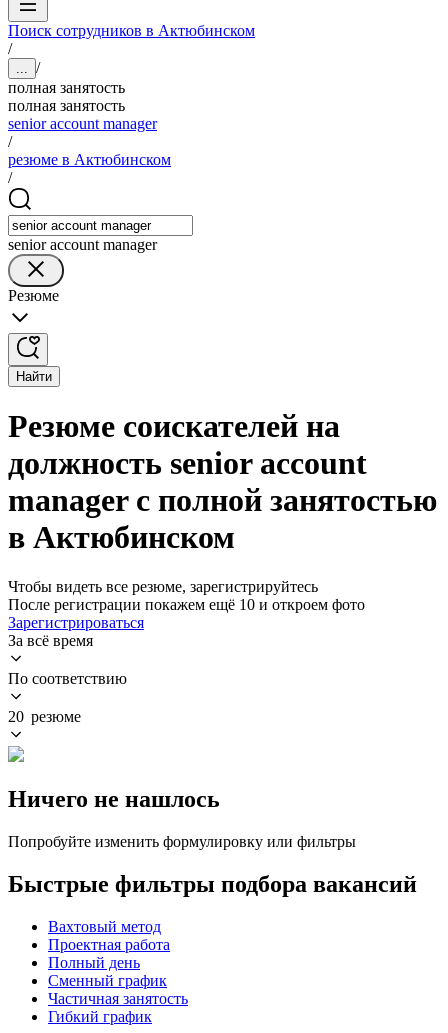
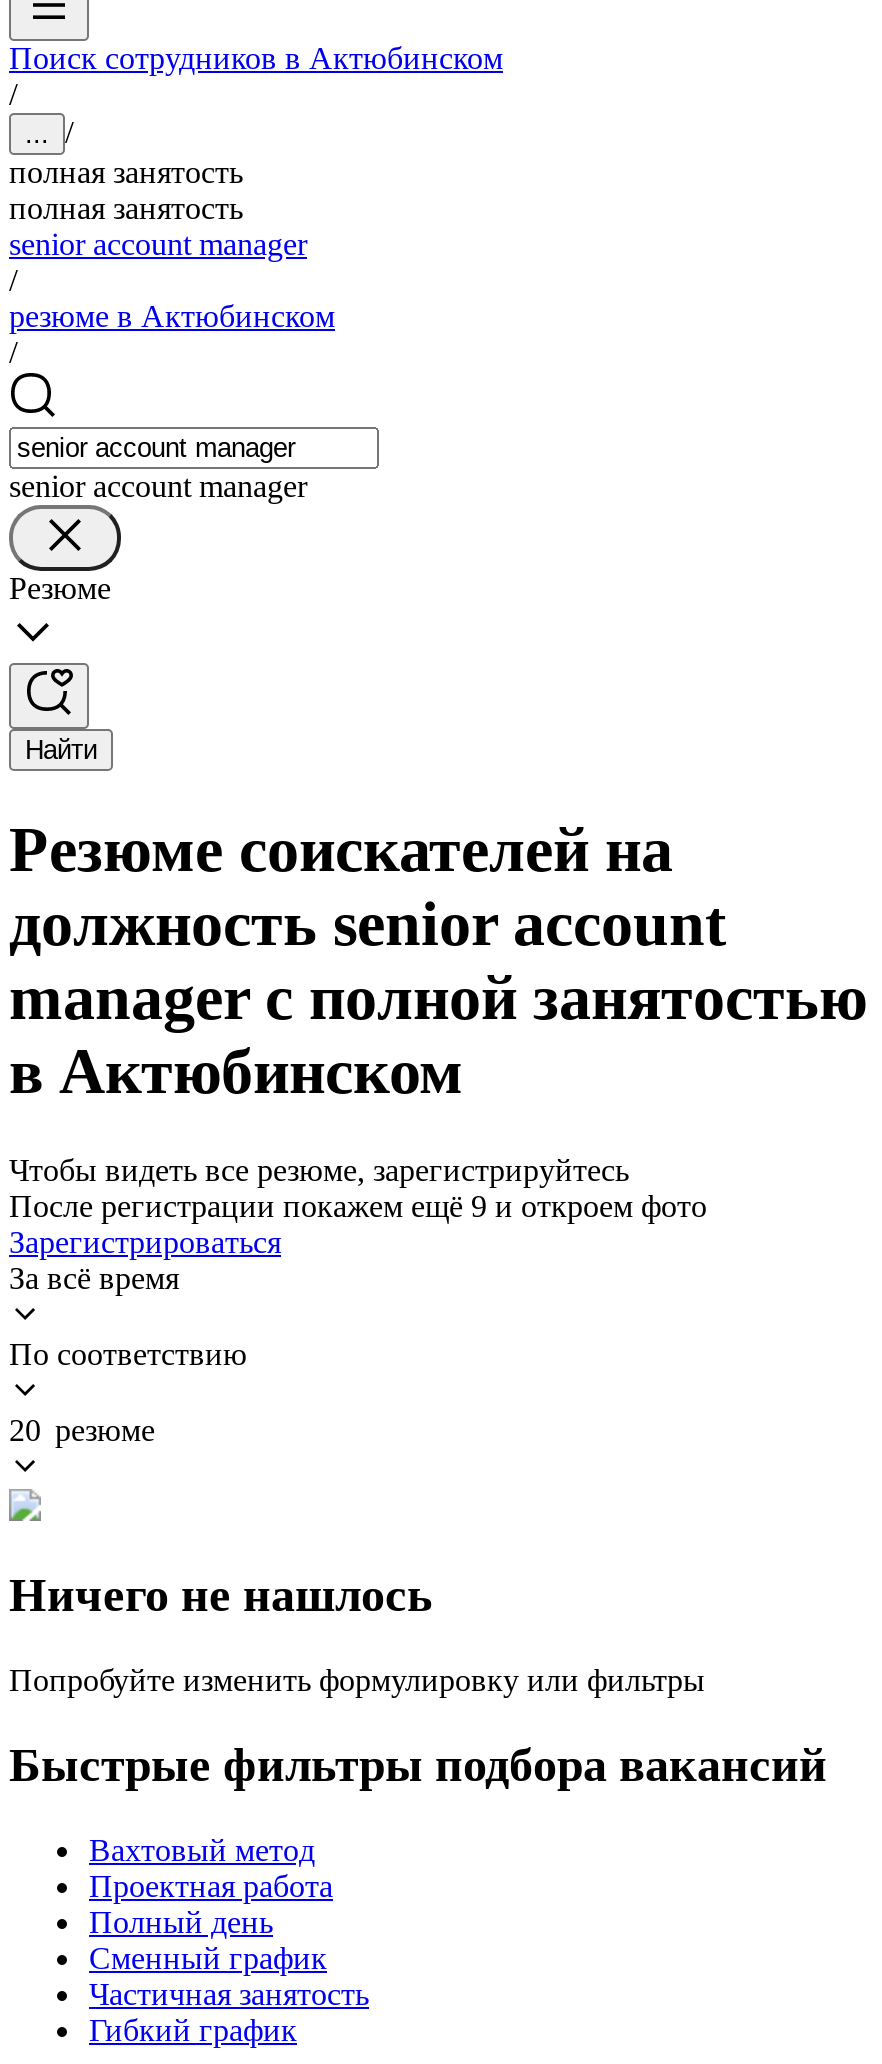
[8,596,365,613] После регистрации покажем ещё 10 и откроем фото -> [9,1189,707,1223] После регистрации покажем ещё 9 и откроем фото

